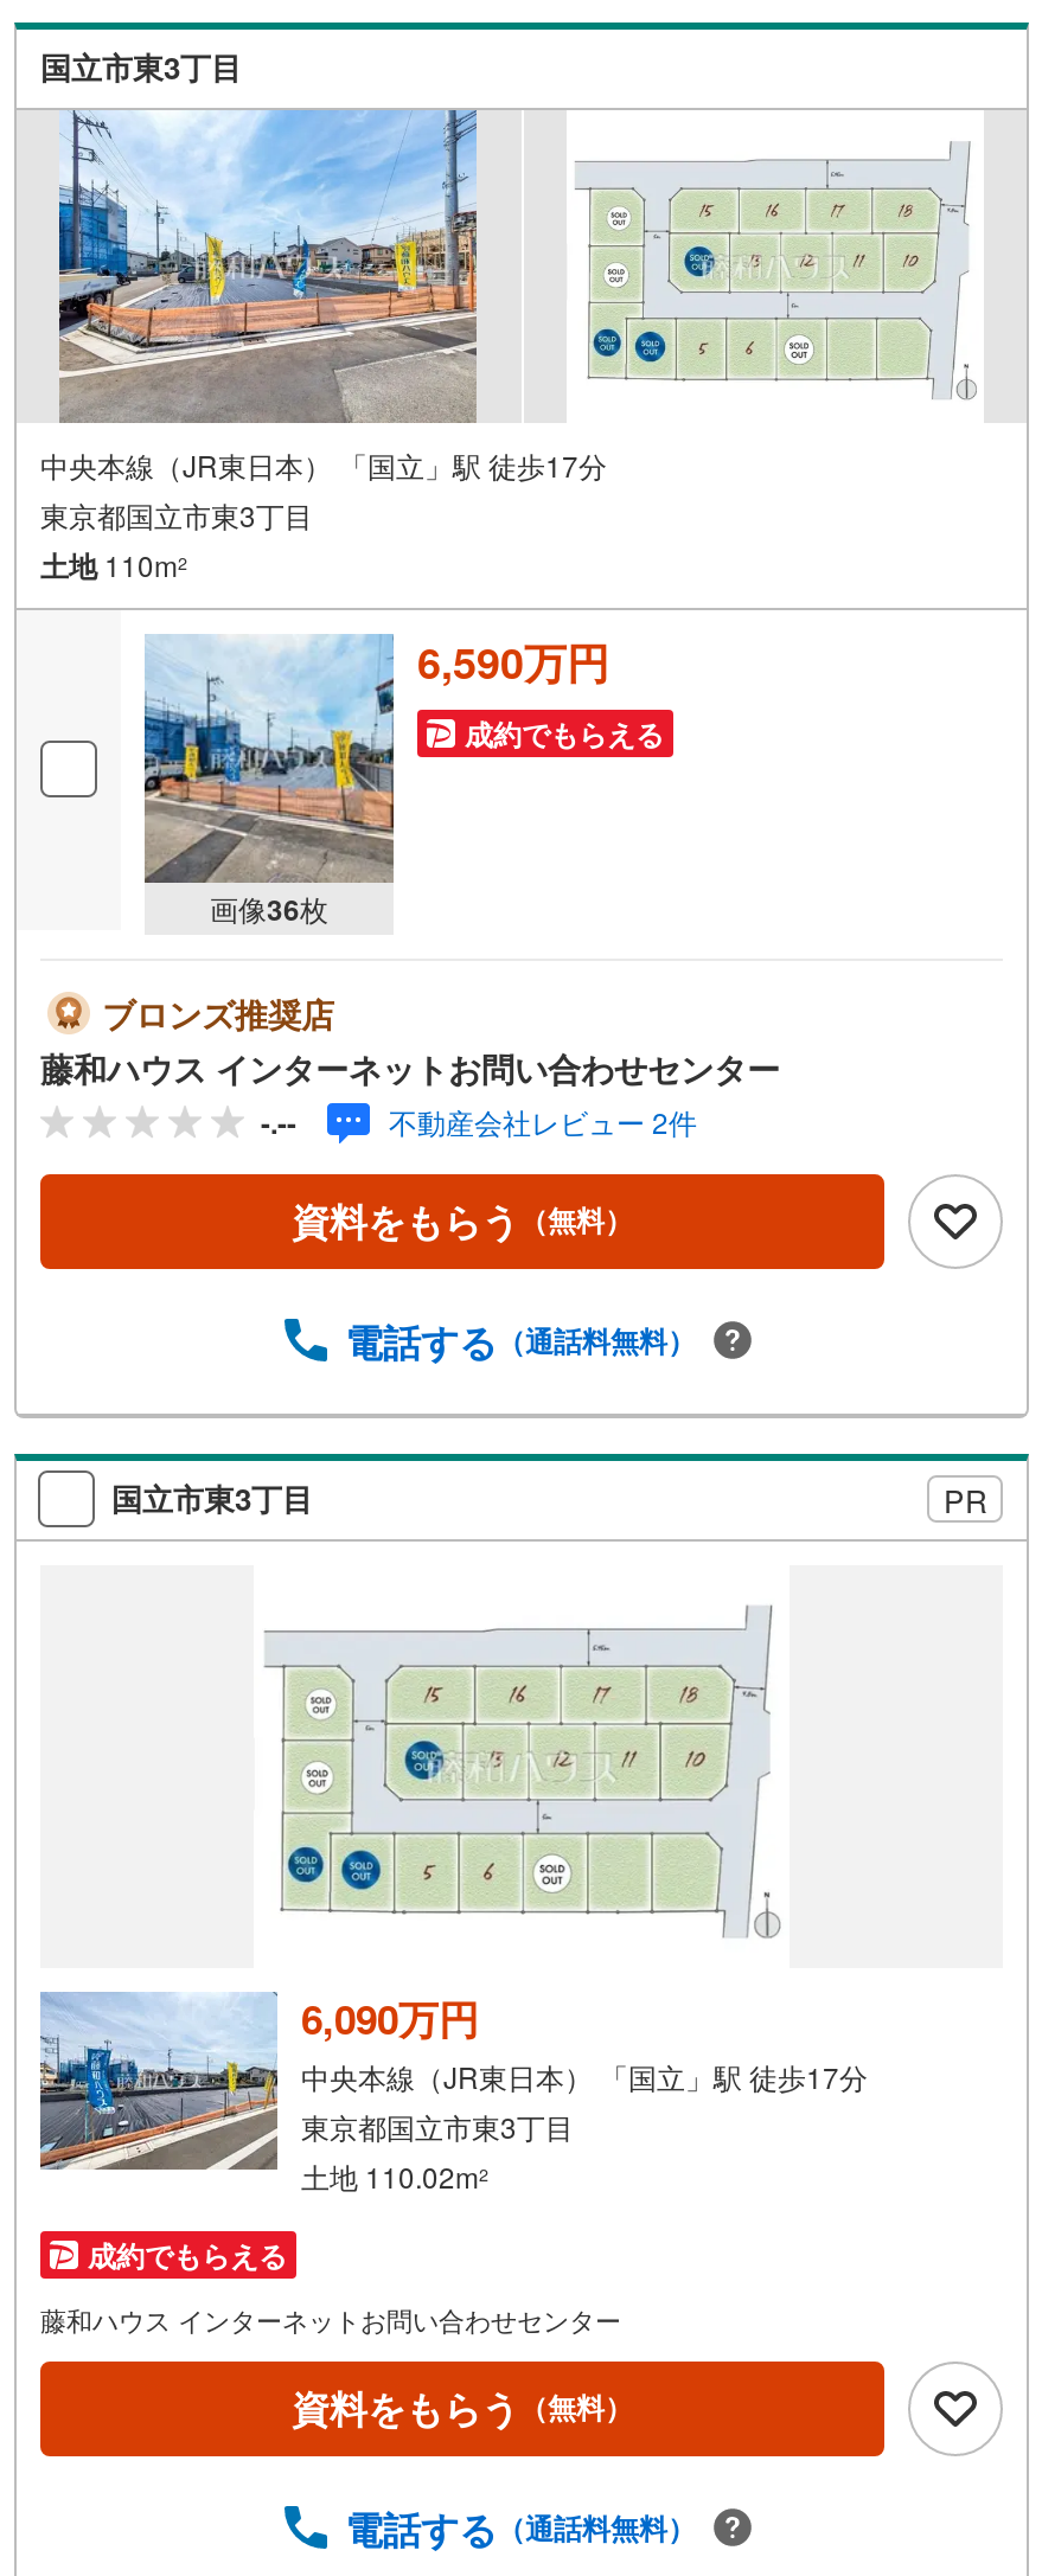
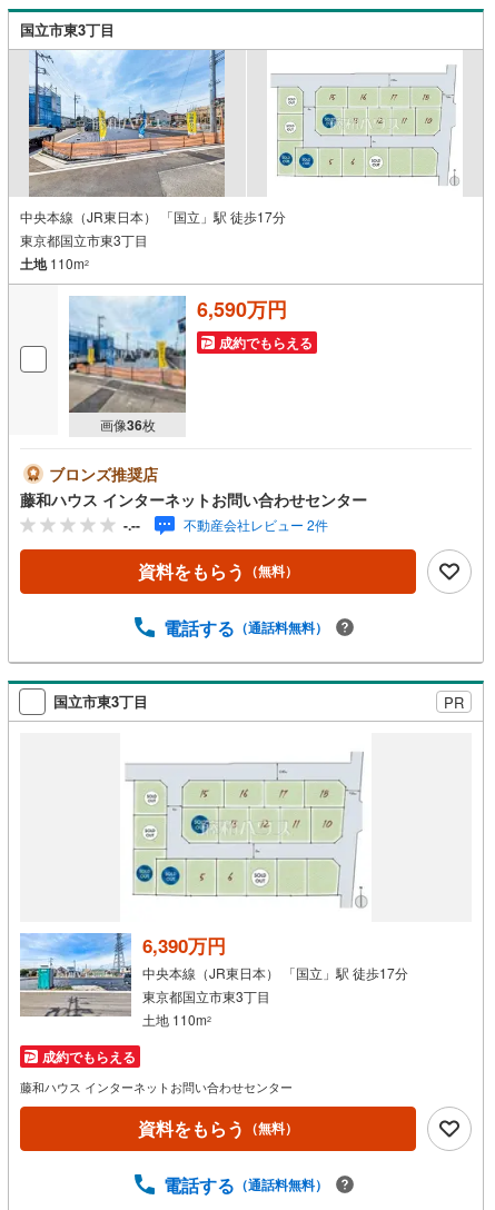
[40,1989,479,2167] [image] | 6,090万円 -> [20,932,226,1016] [image] | 6,390万円
[301,2155,488,2195] 土地 110.02m2 -> [142,1010,211,1028] 土地 110m2

